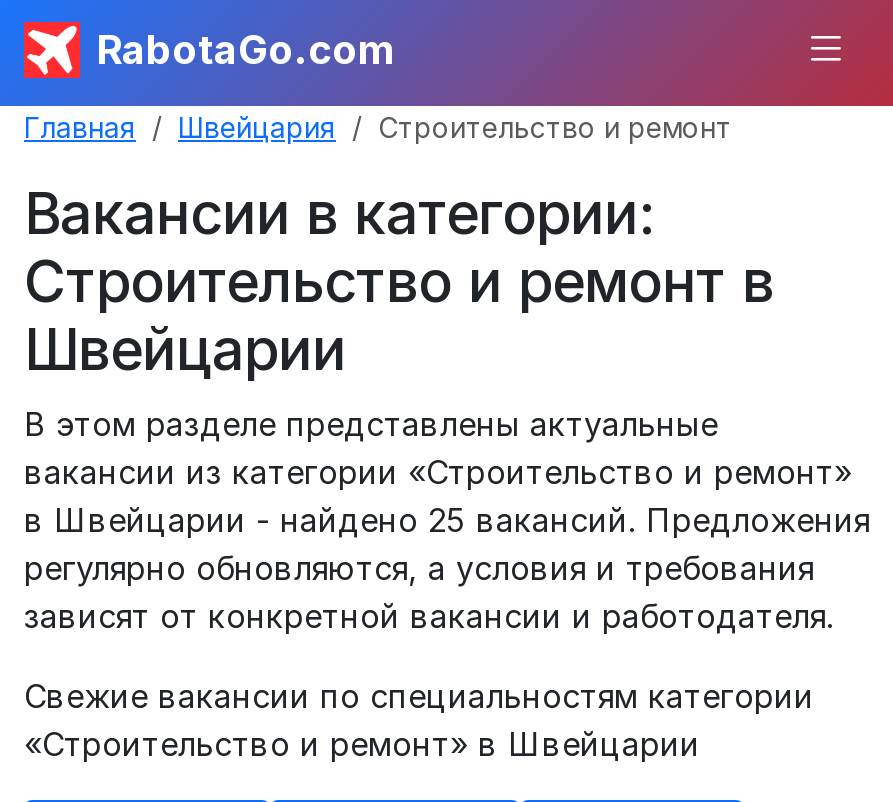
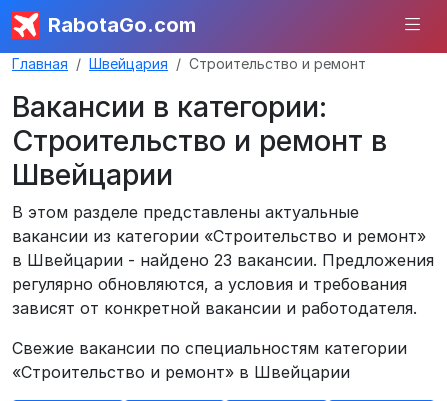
[24,500,870,540] в Швейцарии - найдено 25 вакансий. Предложения -> [12,250,434,270] в Швейцарии - найдено 23 вакансии. Предложения

